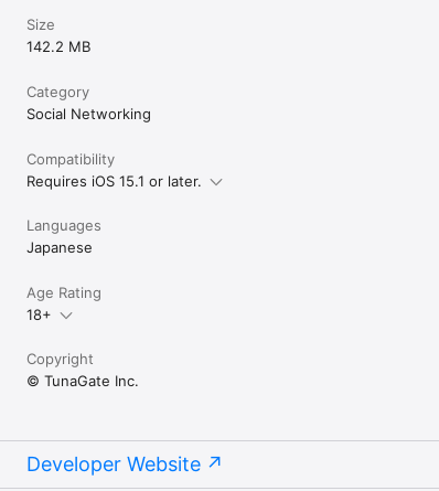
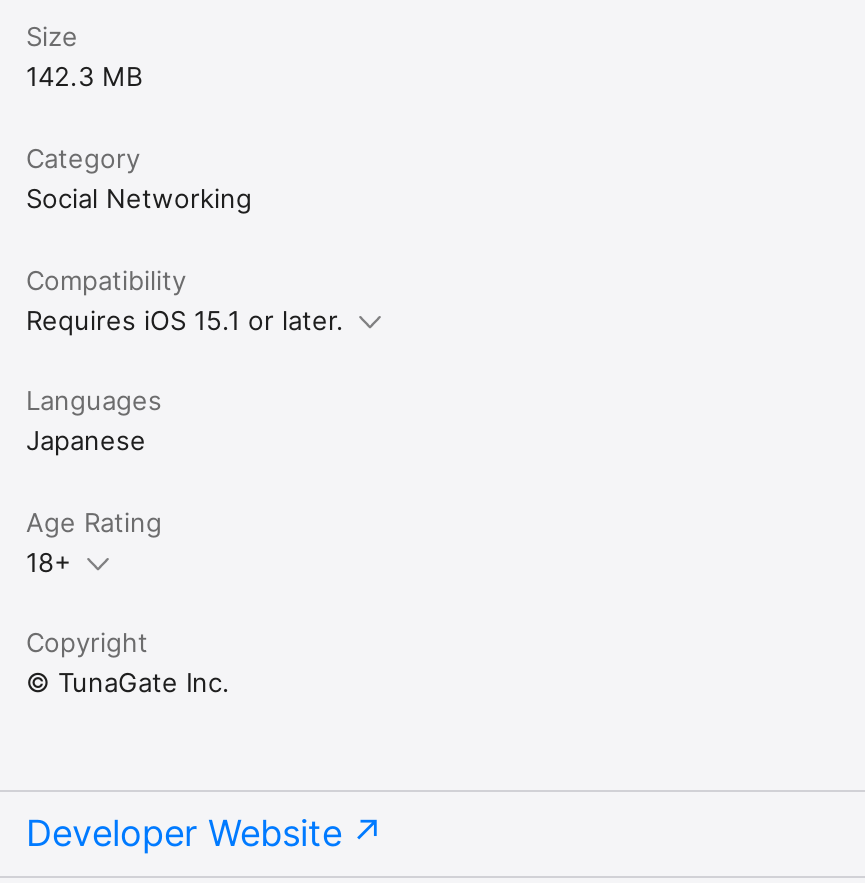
[26,37,90,55] 142.2 MB -> [26,60,142,92] 142.3 MB

